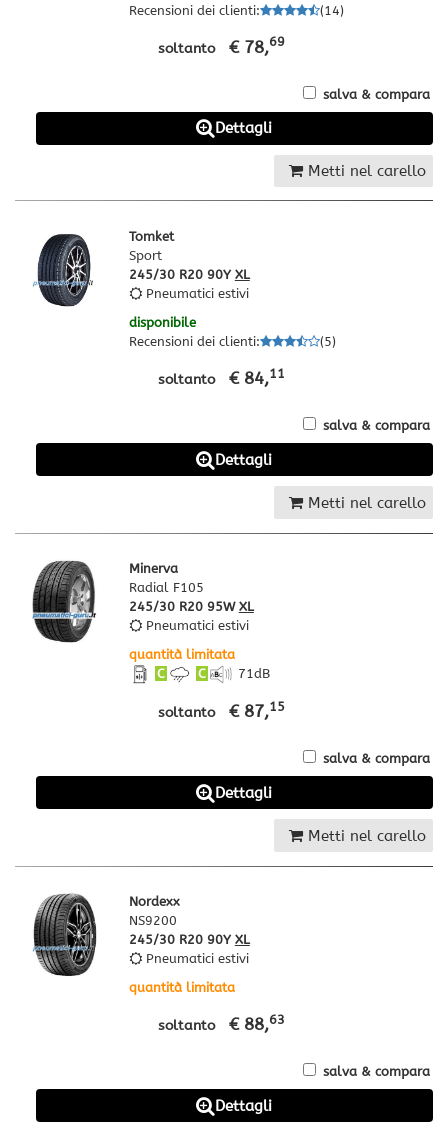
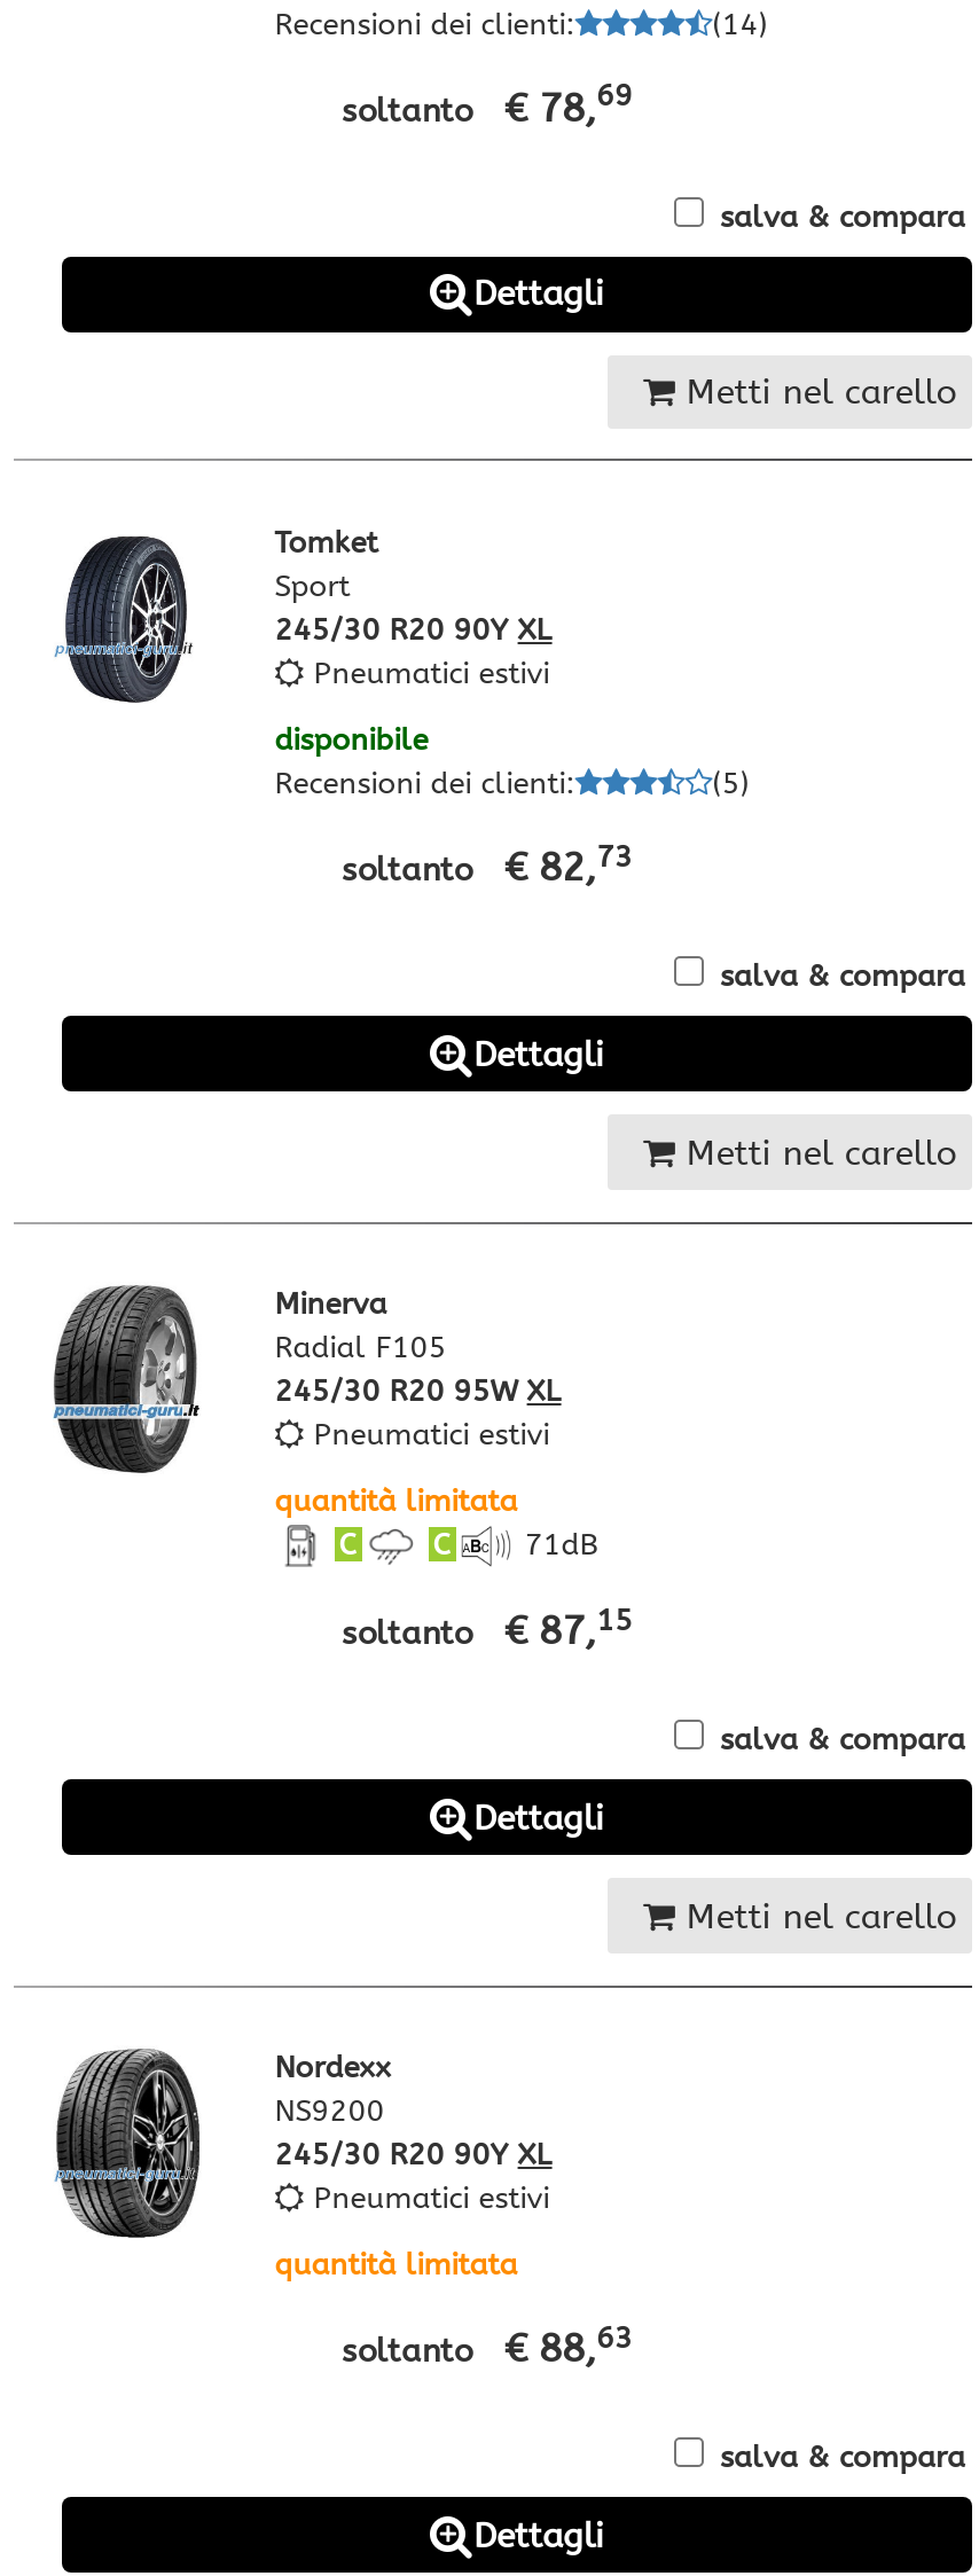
[158,366,285,388] soltanto € 84,11 -> [342,839,633,891] soltanto € 82,73

